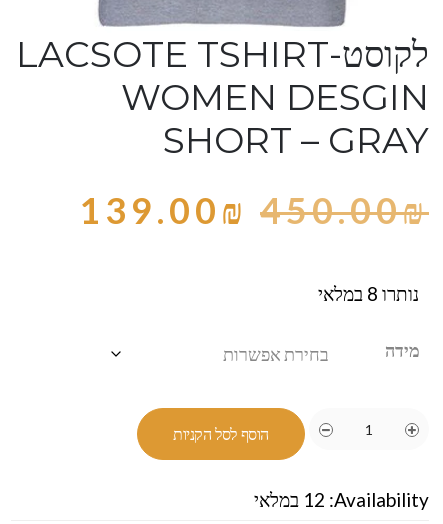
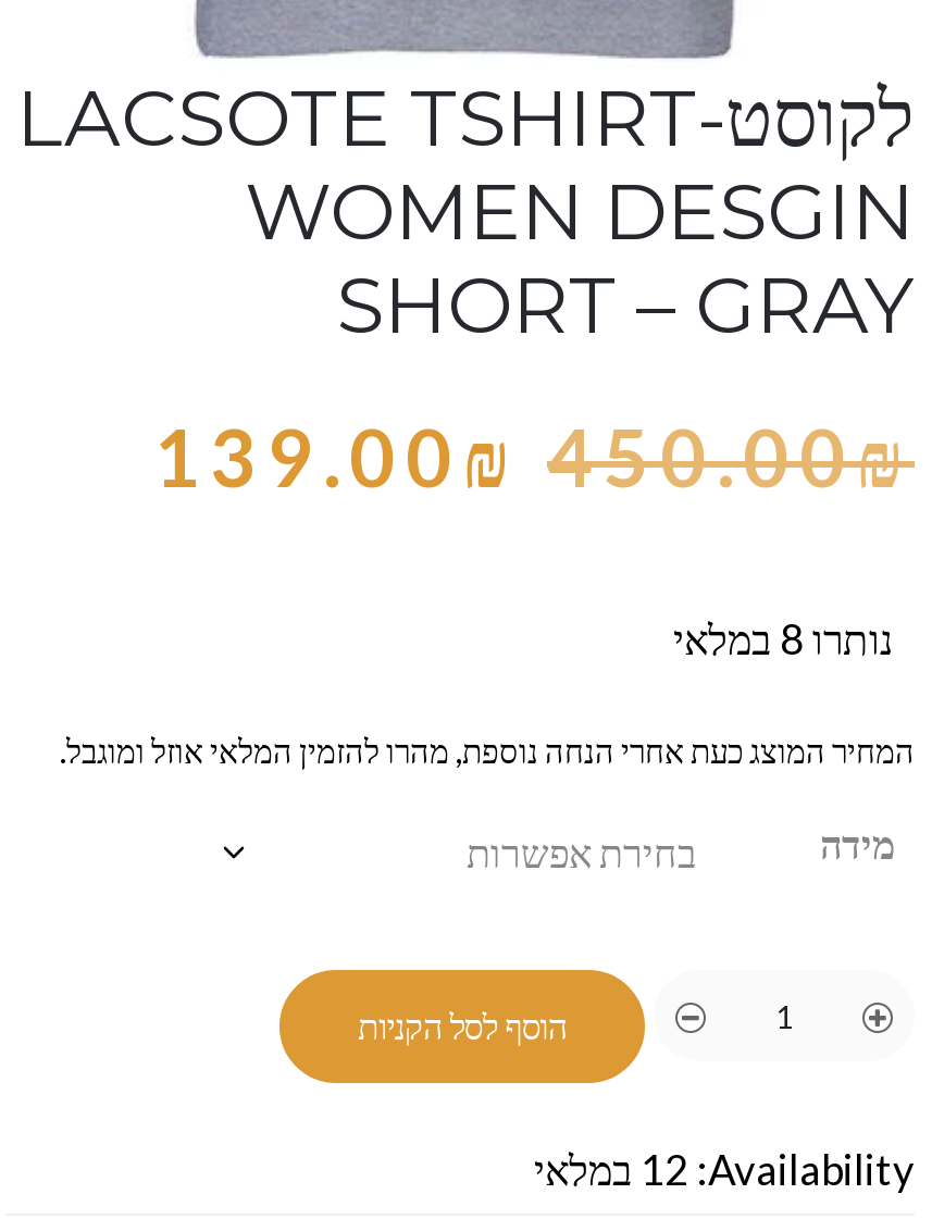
none -> [60,731,915,770] המחיר המוצג כעת אחרי הנחה נוספת, מהרו להזמין המלאי אוזל ומוגבל.

